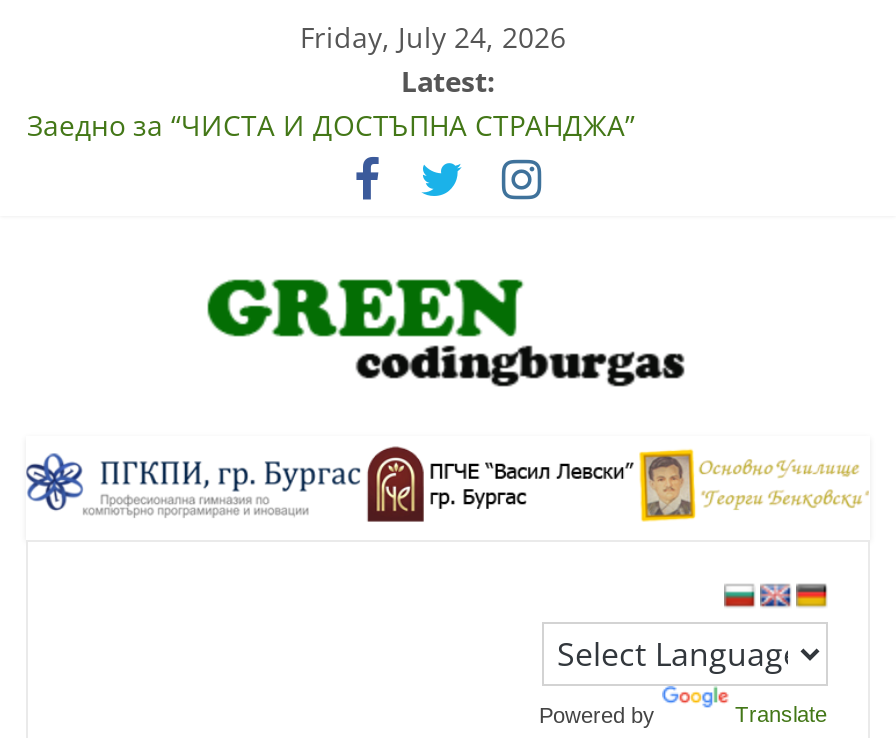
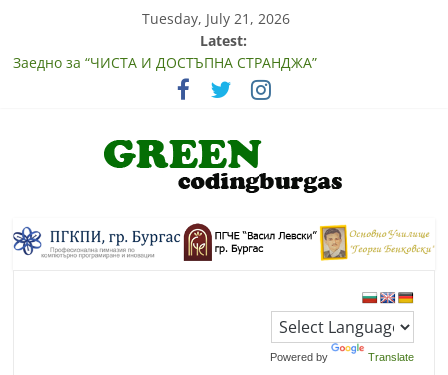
[300,18,566,56] Friday, July 24, 2026 -> [142,9,290,28] Tuesday, July 21, 2026

